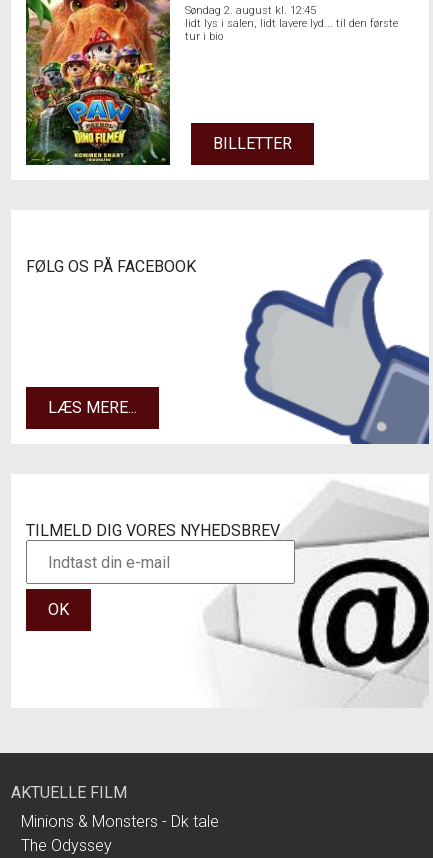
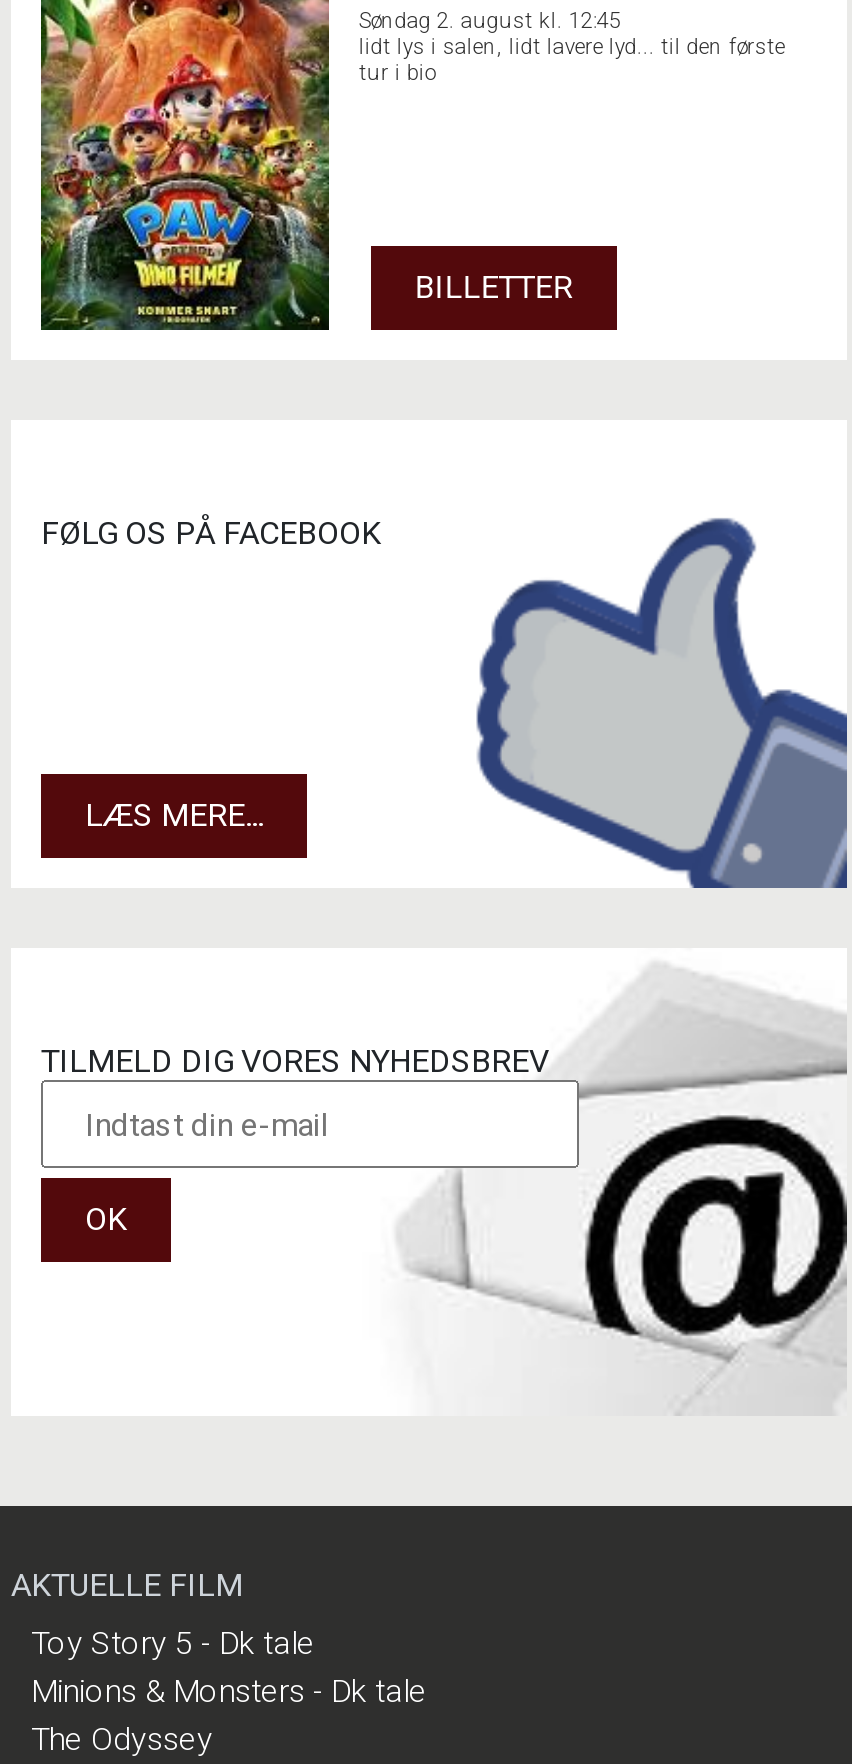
none -> [31,1624,315,1662] Toy Story 5 - Dk tale

